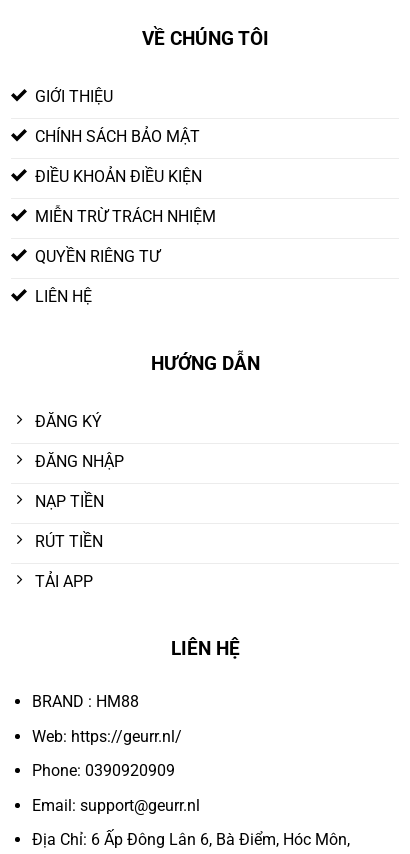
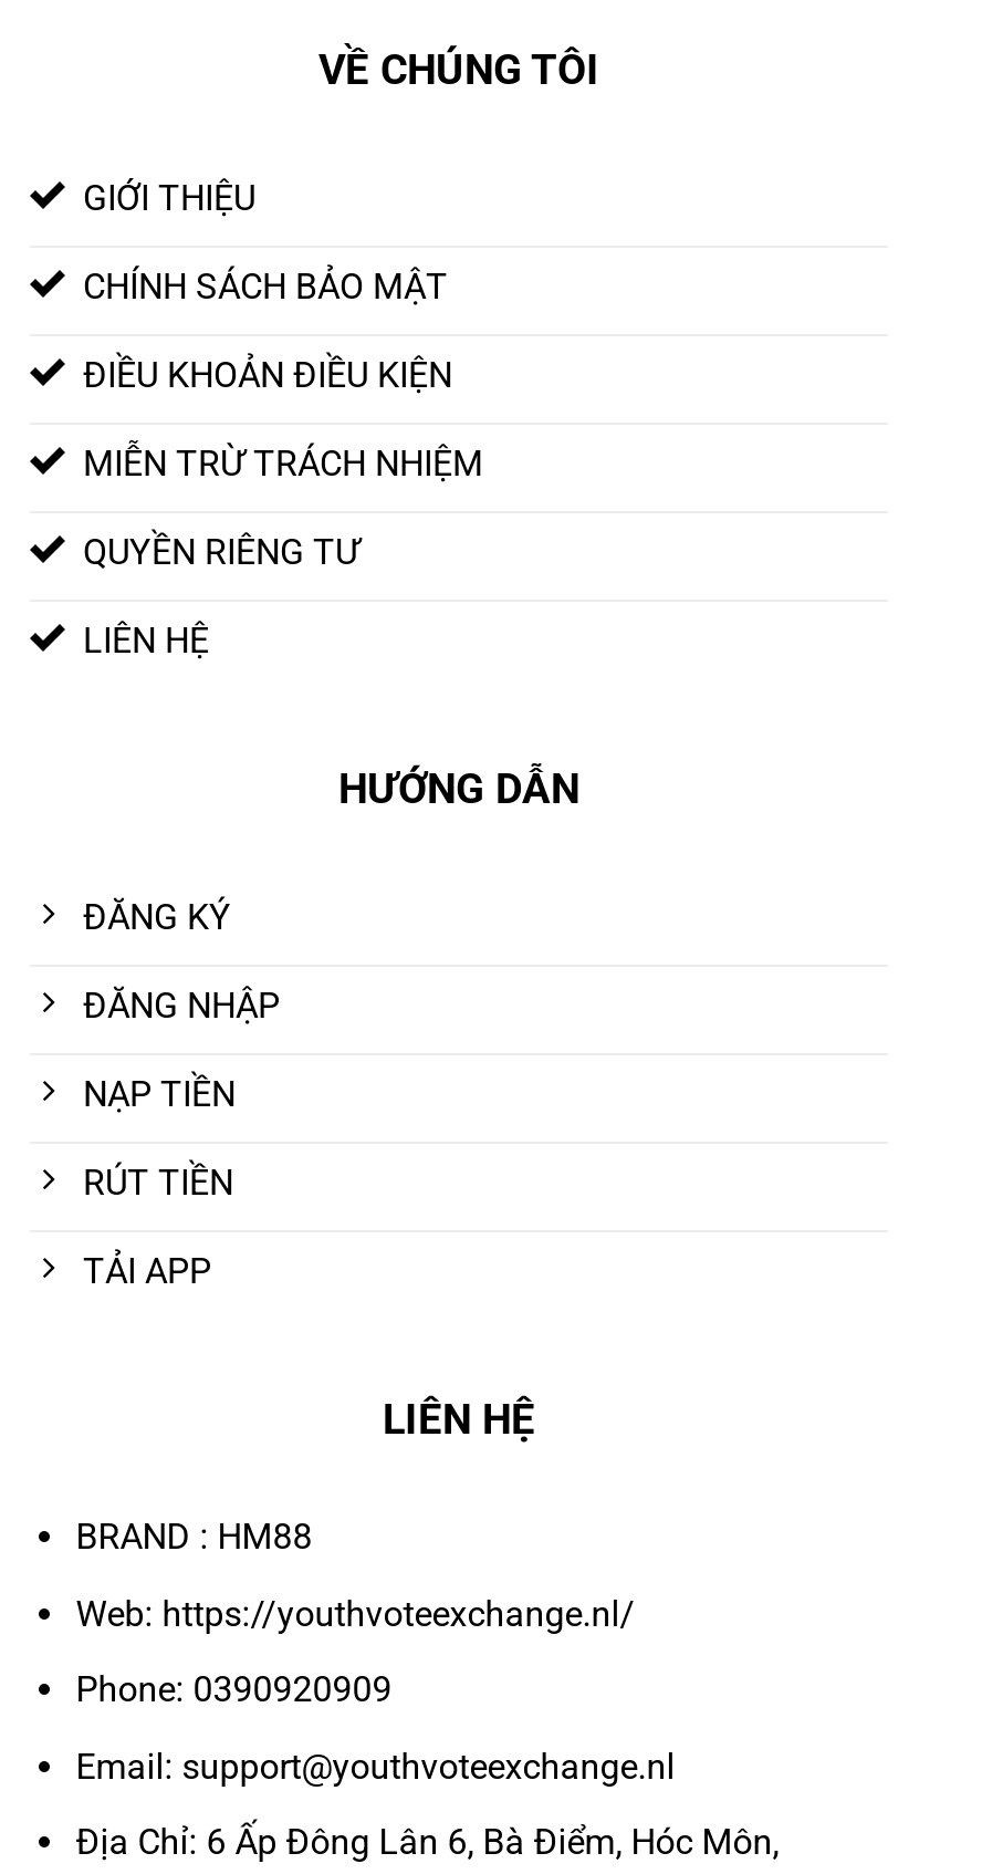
[32,727,182,746] Web: https://geurr.nl/ -> [76,1592,635,1634] Web: https://youthvoteexchange.nl/
[32,796,200,815] Email: support@geurr.nl -> [76,1745,675,1787] Email: support@youthvoteexchange.nl

